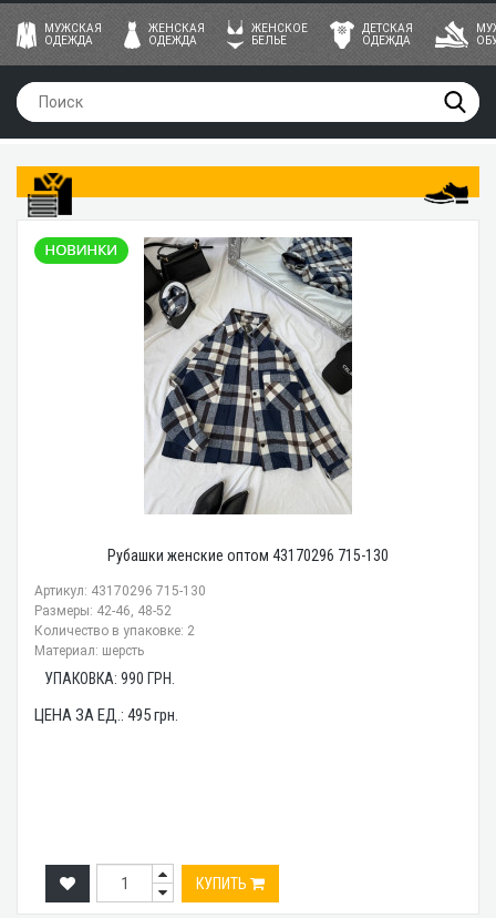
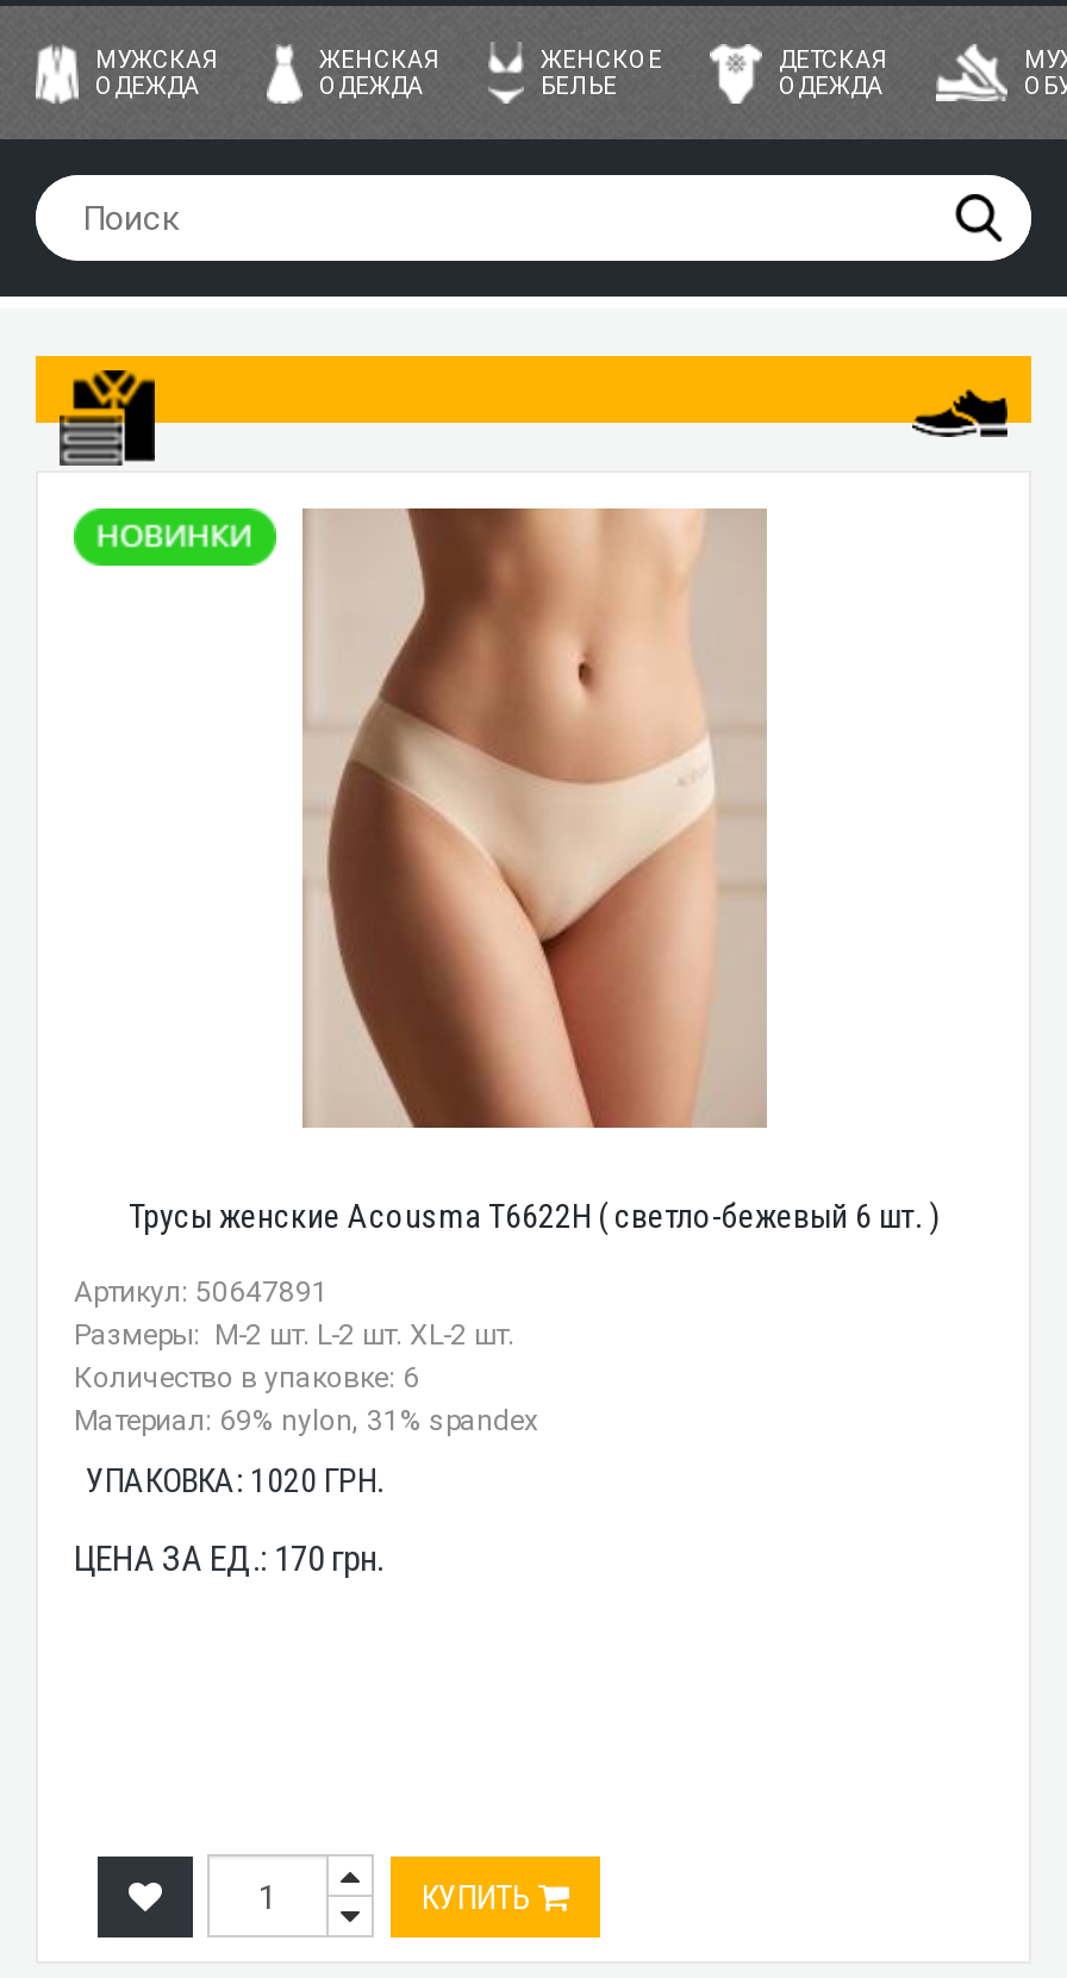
[107,236,389,564] [image] | Рубашки женские оптом 43170296 715-130 -> [129,506,938,1235] [image] | Трусы женские Acousma T6622H ( светло-бежевый 6 шт. )
[34,583,206,659] Артикул: 43170296 715-130 | Размеры: 42-46, 48-52 | Количество в упаковке: 2 | Материал: шерсть -> [74,1275,538,1437] Артикул: 50647891 | Размеры: M-2 шт. L-2 шт. XL-2 шт. | Количество в упаковке: 6 | Материал: 69% nylon, 31% spandex
[44,670,174,687] УПАКОВКА: 990 ГРН. -> [86,1461,383,1499] УПАКОВКА: 1020 ГРН.
[34,705,178,725] ЦЕНА ЗА ЕД.: 495 грн. -> [74,1537,383,1580] ЦЕНА ЗА ЕД.: 170 грн.

